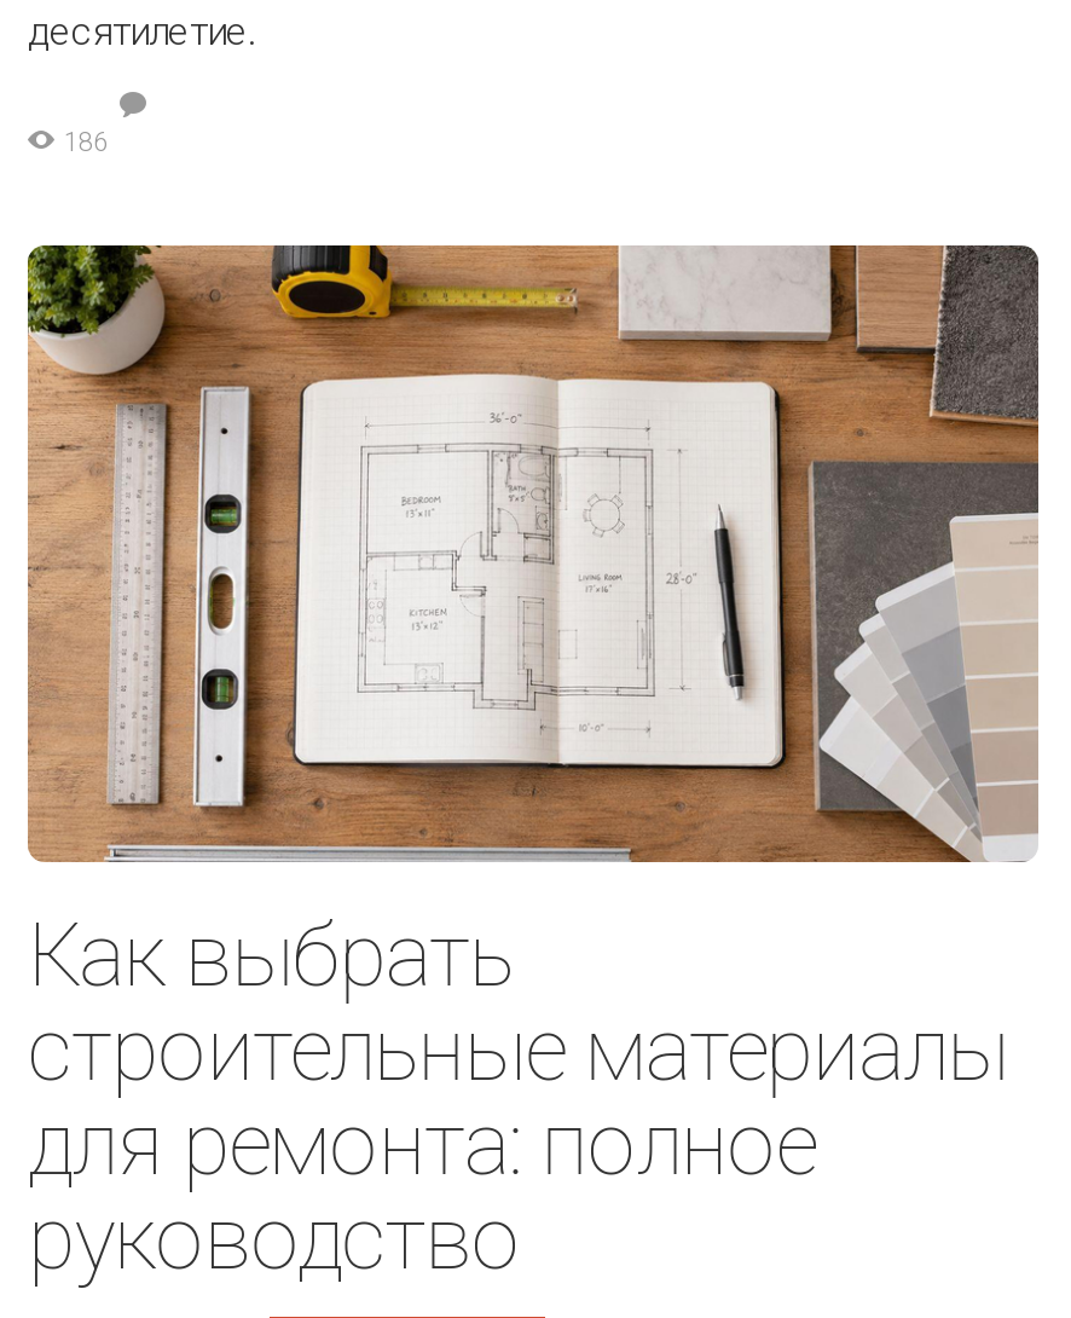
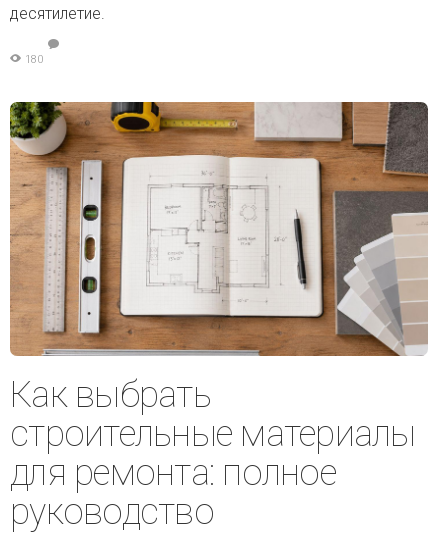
[64,127,108,158] 186 -> [25,52,43,65] 180

